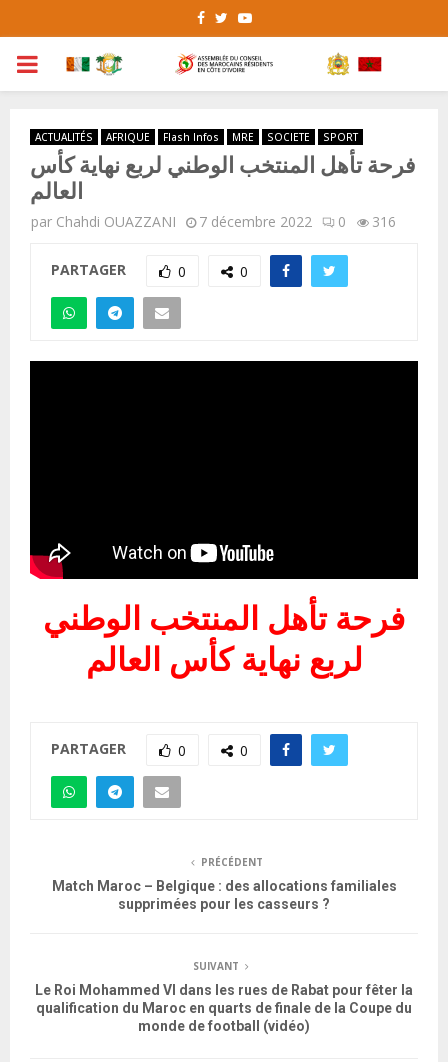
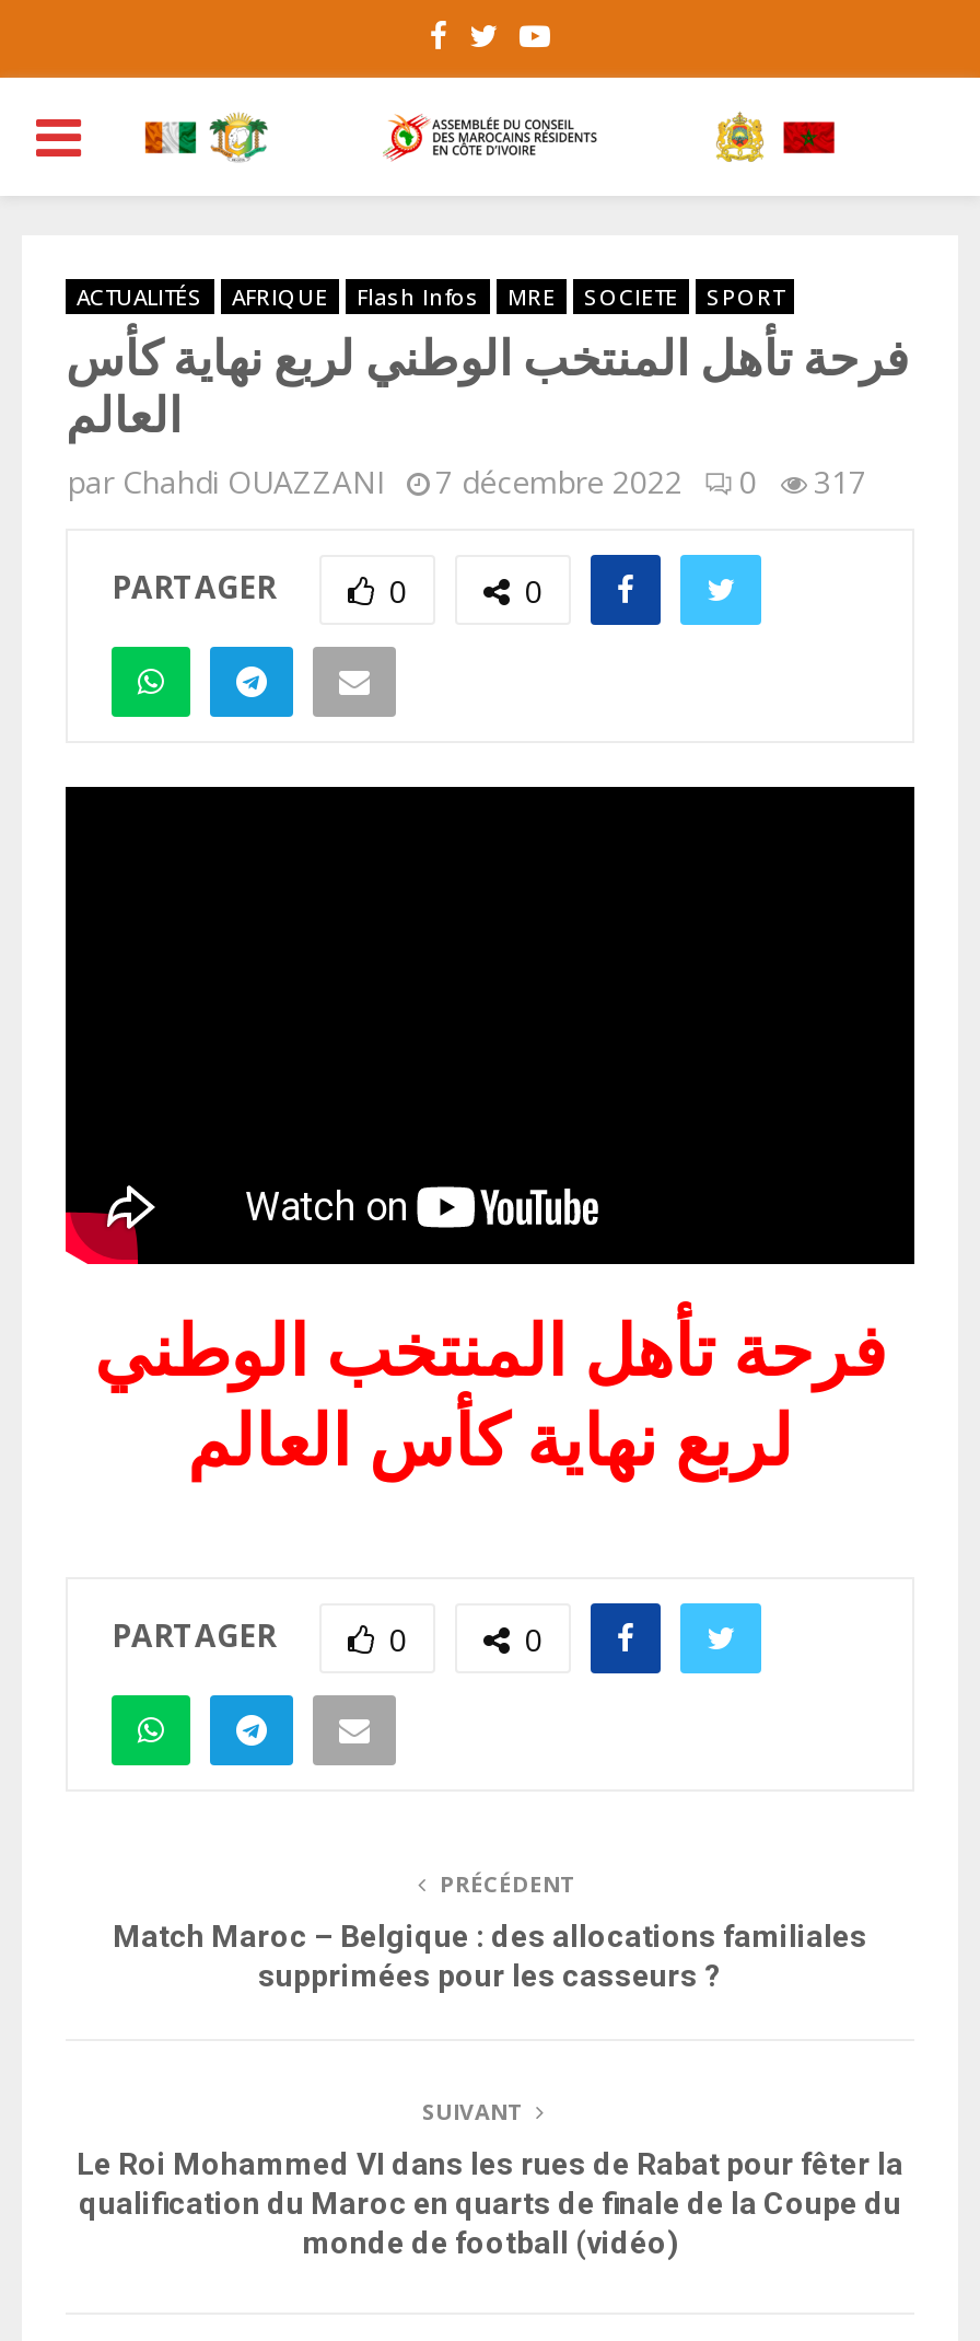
[31,212,396,231] par Chahdi OUAZZANI 7 décembre 2022 0 316 -> [68,461,866,502] par Chahdi OUAZZANI 7 décembre 2022 0 317

